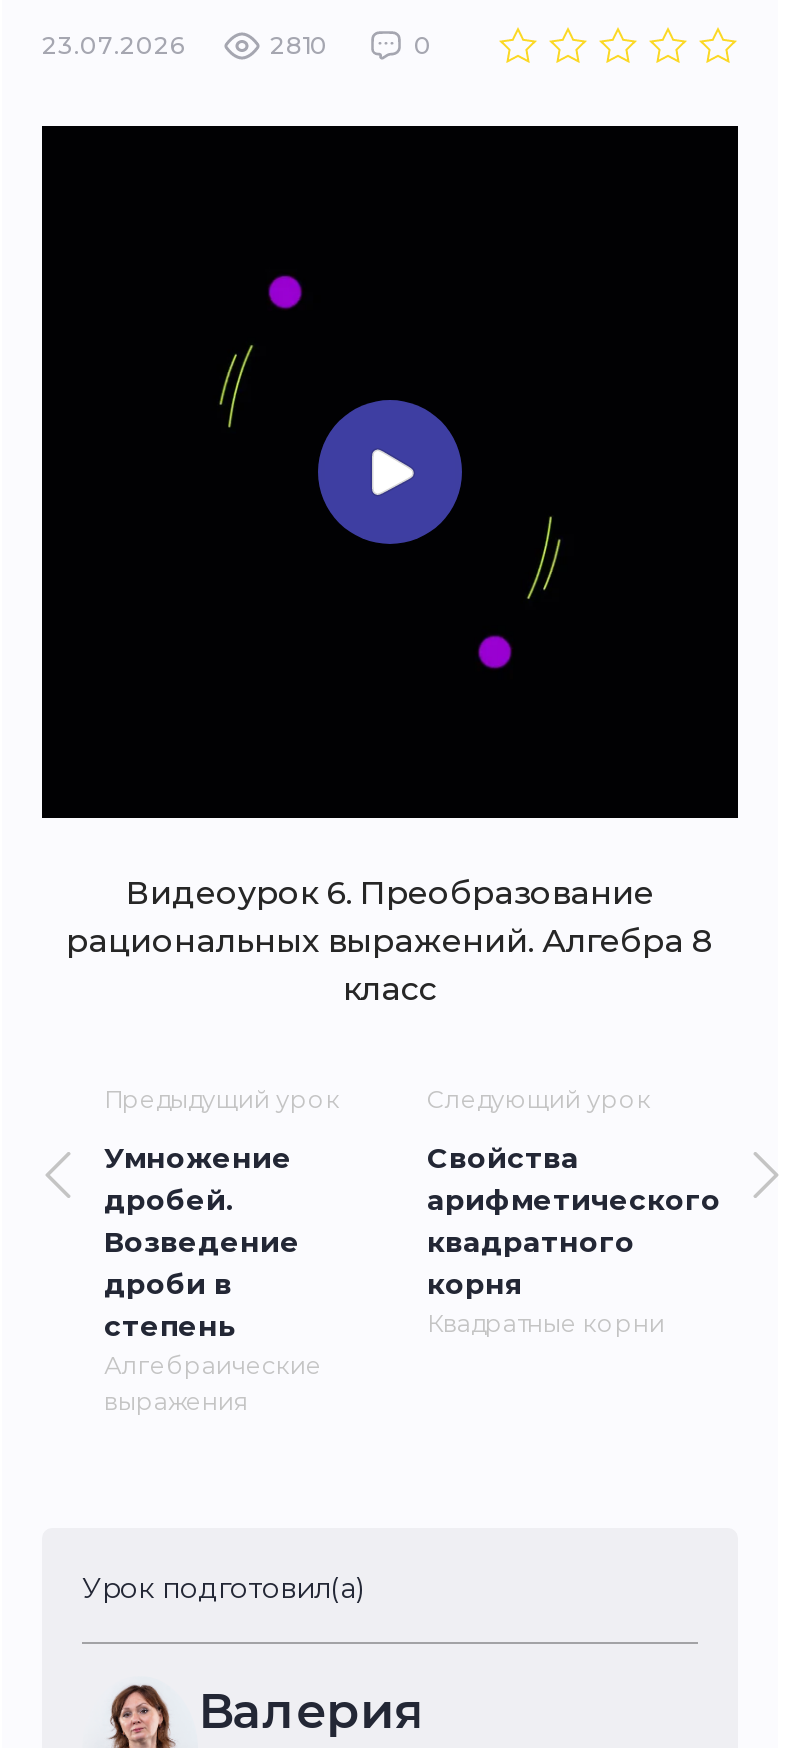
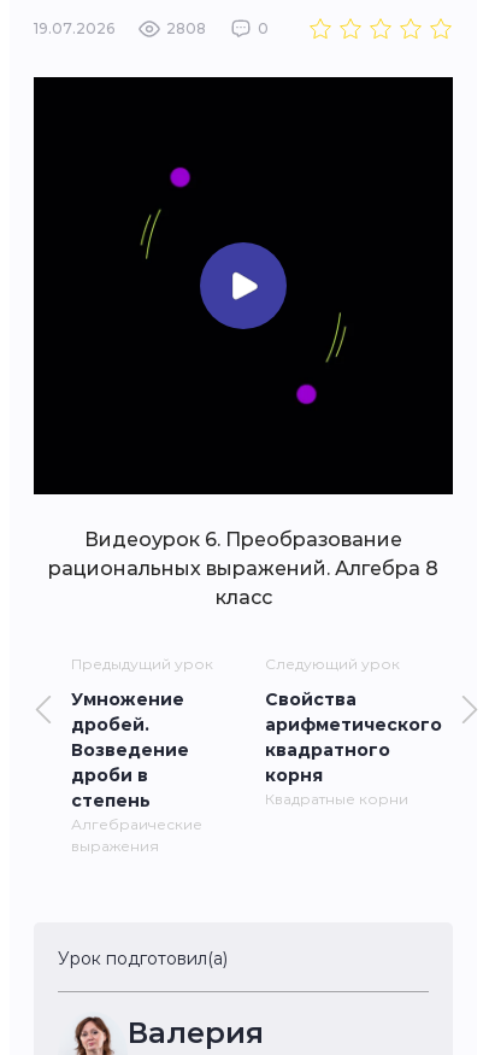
[42,30,184,60] 23.07.2026 -> [34,19,114,37] 19.07.2026
[270,30,328,60] 2810 -> [166,19,206,37] 2808

